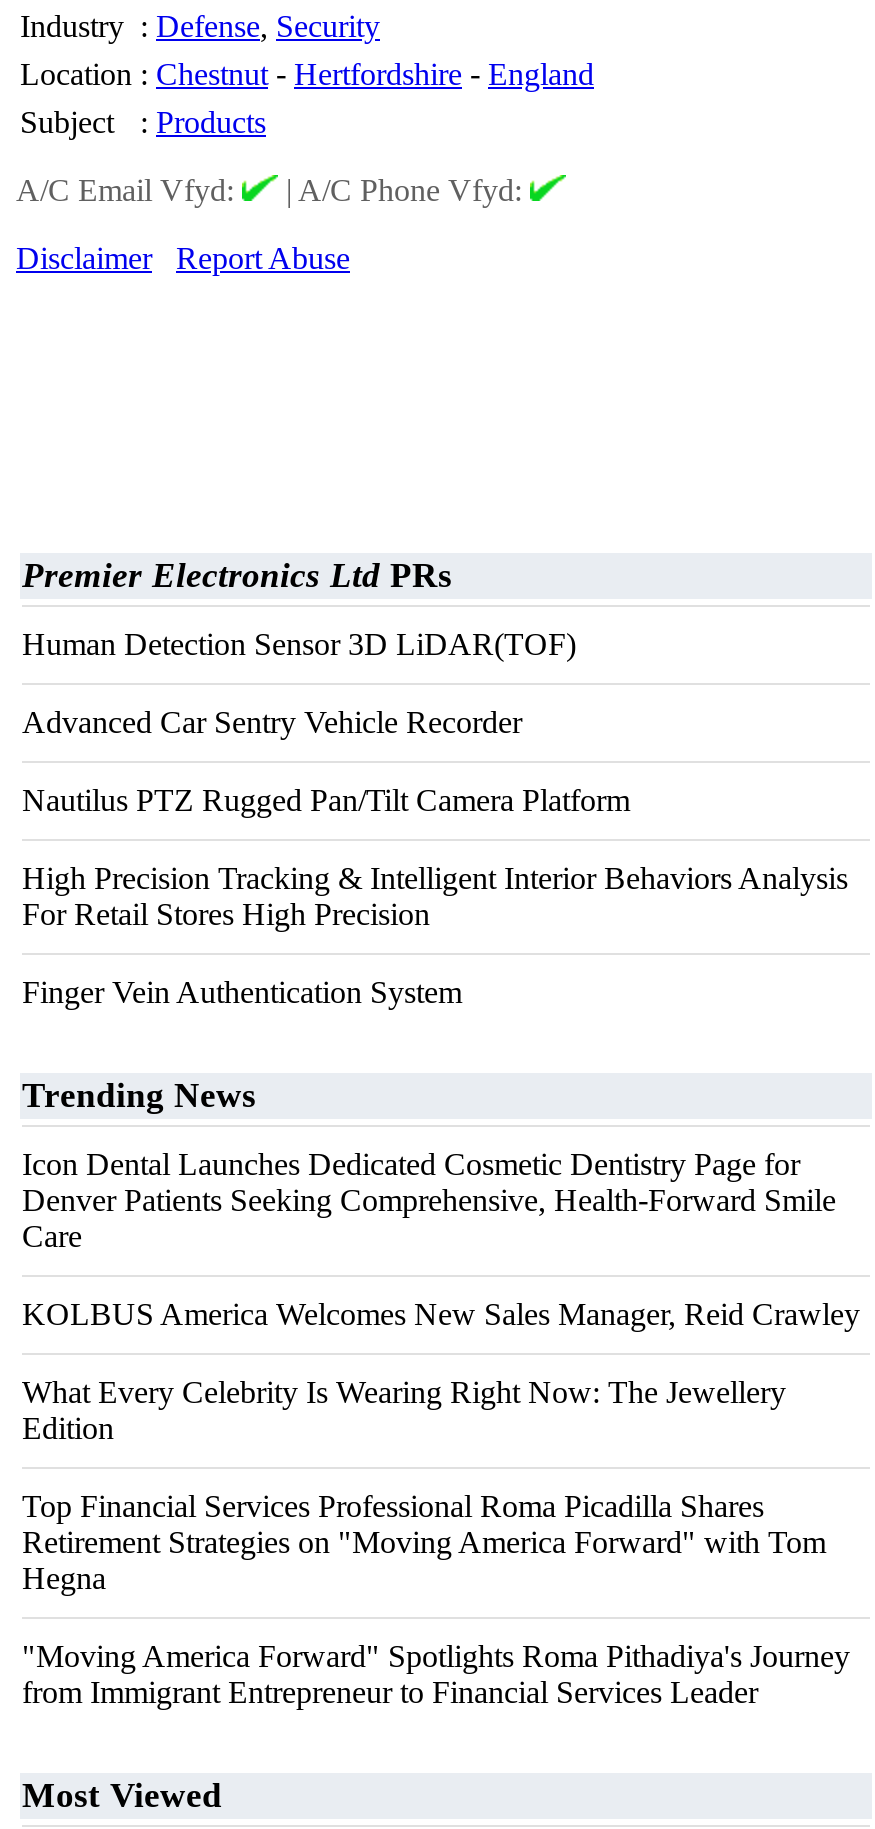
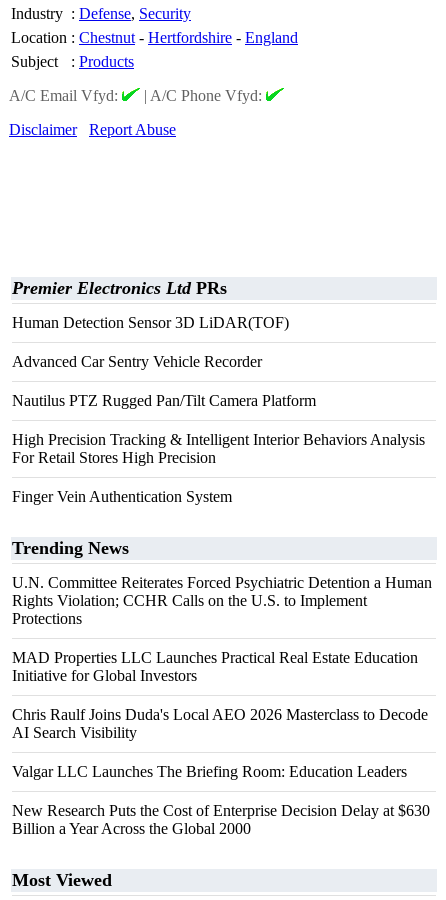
[22,1147,836,1253] Icon Dental Launches Dedicated Cosmetic Dentistry Page for | Denver Patients Seeking Comprehensive, Health-Forward Smile | Care -> [12,574,432,627] U.N. Committee Reiterates Forced Psychiatric Detention a Human | Rights Violation; CCHR Calls on the U.S. to Implement | Protections
[22,1297,860,1331] KOLBUS America Welcomes New Sales Manager, Reid Crawley -> [12,649,418,684] MAD Properties LLC Launches Practical Real Estate Education | Initiative for Global Investors
[22,1375,786,1445] What Every Celebrity Is Wearing Right Now: The Jewellery | Edition -> [12,706,428,741] Chris Raulf Joins Duda's Local AEO 2026 Masterclass to Decode | AI Search Visibility
[22,1489,826,1595] Top Financial Services Professional Roma Picadilla Shares | Retirement Strategies on "Moving America Forward" with Tom | Hegna -> [12,763,407,780] Valgar LLC Launches The Briefing Room: Education Leaders
[22,1639,850,1709] "Moving America Forward" Spotlights Roma Pithadiya's Journey | from Immigrant Entrepreneur to Financial Services Leader -> [12,802,430,837] New Research Puts the Cost of Enterprise Decision Delay at $630 | Billion a Year Across the Global 2000

